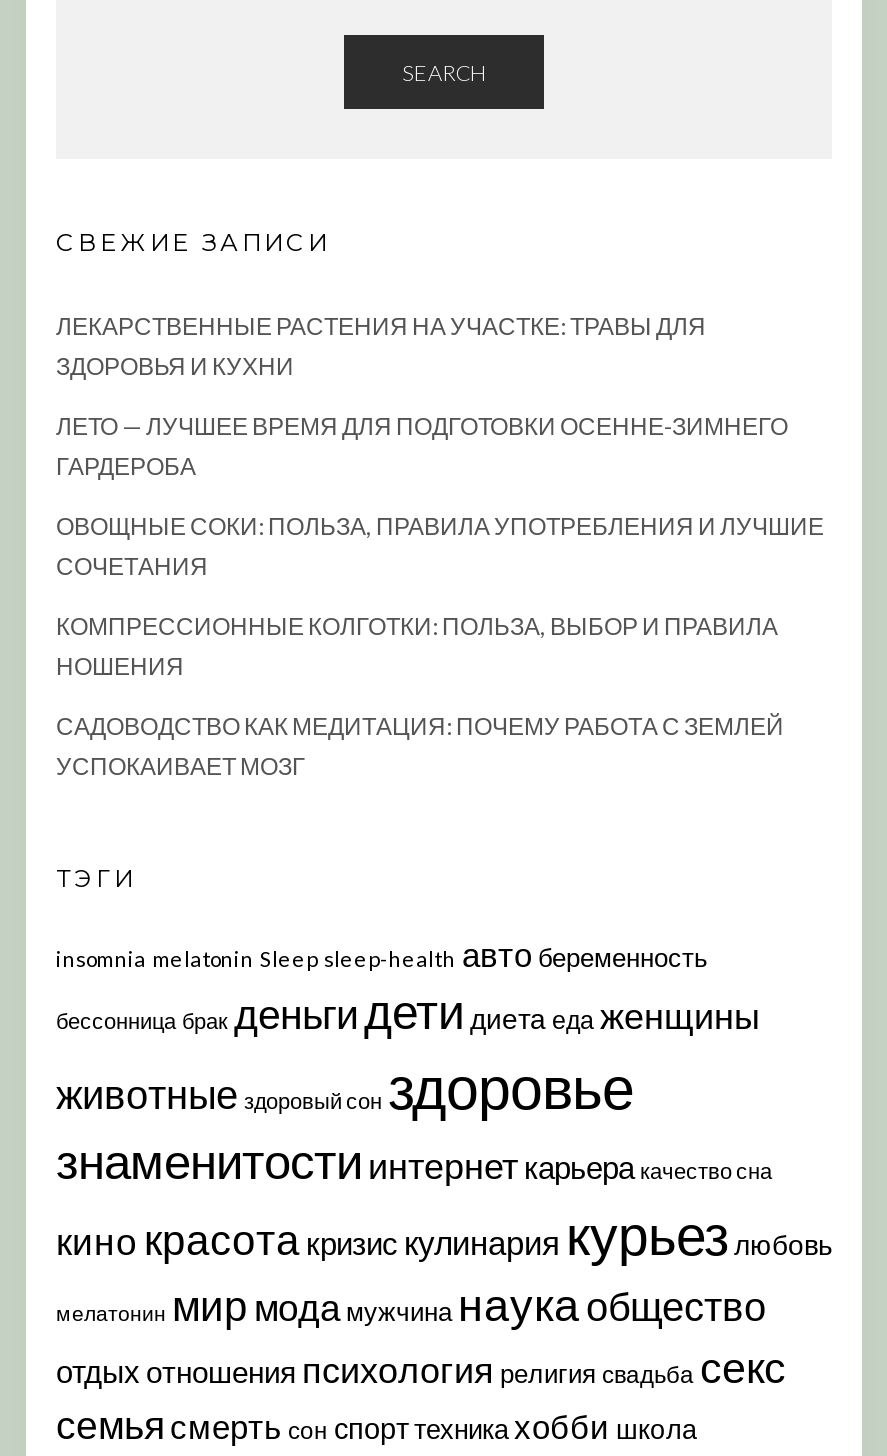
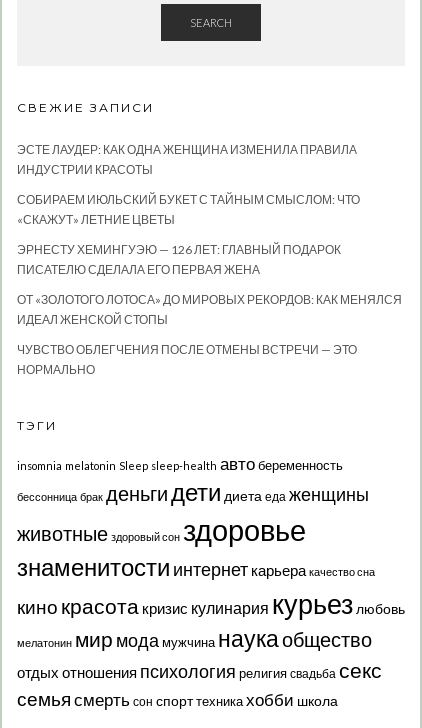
[56,310,706,380] ЛЕКАРСТВЕННЫЕ РАСТЕНИЯ НА УЧАСТКЕ: ТРАВЫ ДЛЯ | ЗДОРОВЬЯ И КУХНИ -> [17,142,357,177] ЭСТЕ ЛАУДЕР: КАК ОДНА ЖЕНЩИНА ИЗМЕНИЛА ПРАВИЛА | ИНДУСТРИИ КРАСОТЫ
[56,410,788,480] ЛЕТО — ЛУЧШЕЕ ВРЕМЯ ДЛЯ ПОДГОТОВКИ ОСЕННЕ-ЗИМНЕГО | ГАРДЕРОБА -> [17,192,360,227] СОБИРАЕМ ИЮЛЬСКИЙ БУКЕТ С ТАЙНЫМ СМЫСЛОМ: ЧТО | «СКАЖУТ» ЛЕТНИЕ ЦВЕТЫ
[56,510,824,580] ОВОЩНЫЕ СОКИ: ПОЛЬЗА, ПРАВИЛА УПОТРЕБЛЕНИЯ И ЛУЧШИЕ | СОЧЕТАНИЯ -> [17,242,341,277] ЭРНЕСТУ ХЕМИНГУЭЮ — 126 ЛЕТ: ГЛАВНЫЙ ПОДАРОК | ПИСАТЕЛЮ СДЕЛАЛА ЕГО ПЕРВАЯ ЖЕНА
[56,610,778,680] КОМПРЕССИОННЫЕ КОЛГОТКИ: ПОЛЬЗА, ВЫБОР И ПРАВИЛА | НОШЕНИЯ -> [17,292,402,327] ОТ «ЗОЛОТОГО ЛОТОСА» ДО МИРОВЫХ РЕКОРДОВ: КАК МЕНЯЛСЯ | ИДЕАЛ ЖЕНСКОЙ СТОПЫ
[56,710,784,780] САДОВОДСТВО КАК МЕДИТАЦИЯ: ПОЧЕМУ РАБОТА С ЗЕМЛЕЙ | УСПОКАИВАЕТ МОЗГ -> [17,342,357,377] ЧУВСТВО ОБЛЕГЧЕНИЯ ПОСЛЕ ОТМЕНЫ ВСТРЕЧИ — ЭТО | НОРМАЛЬНО

